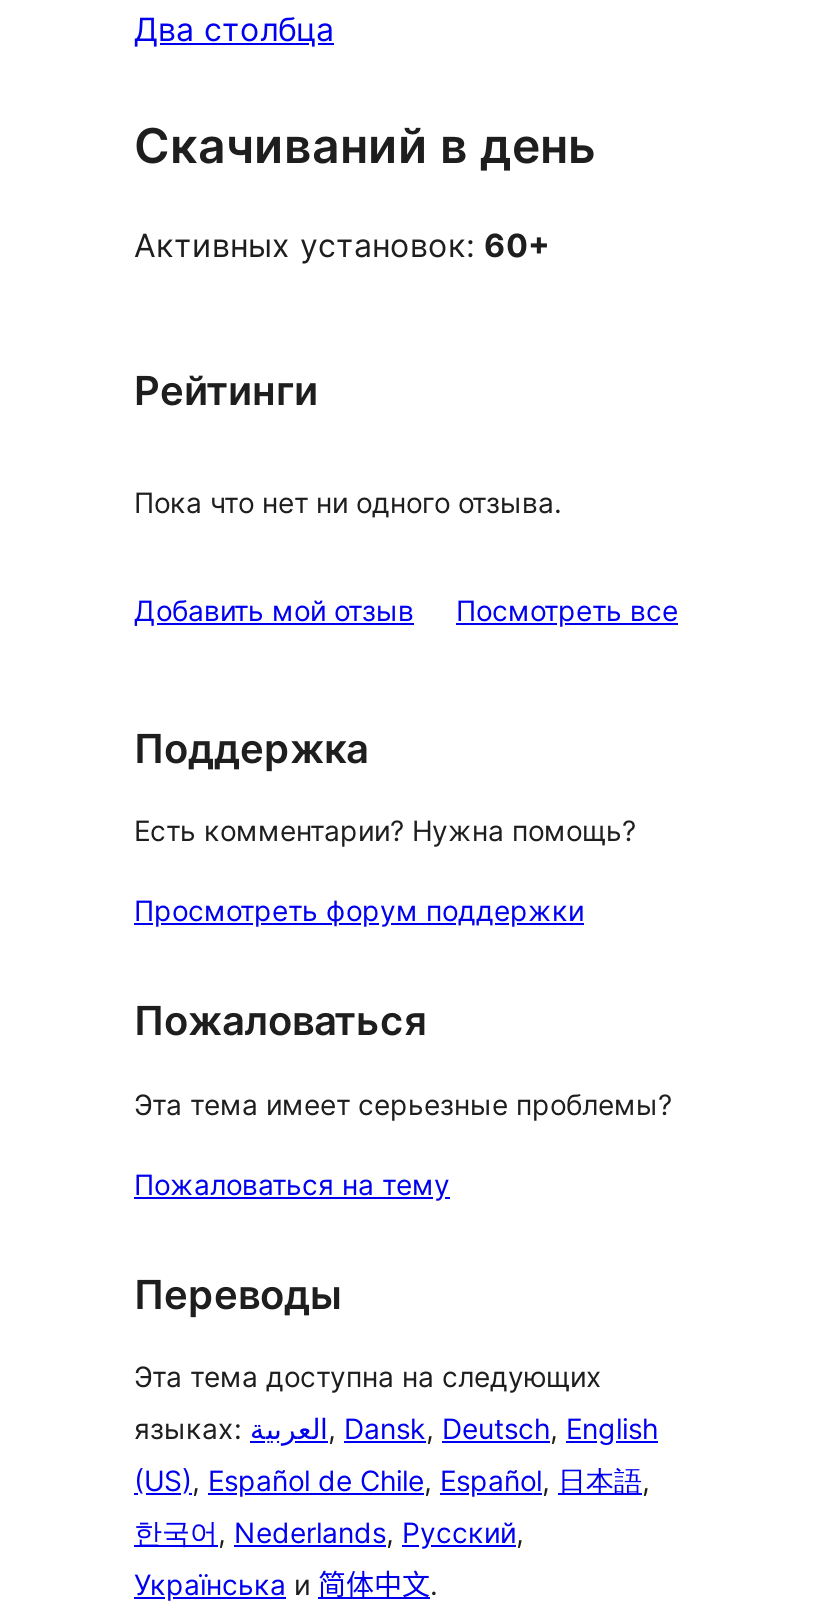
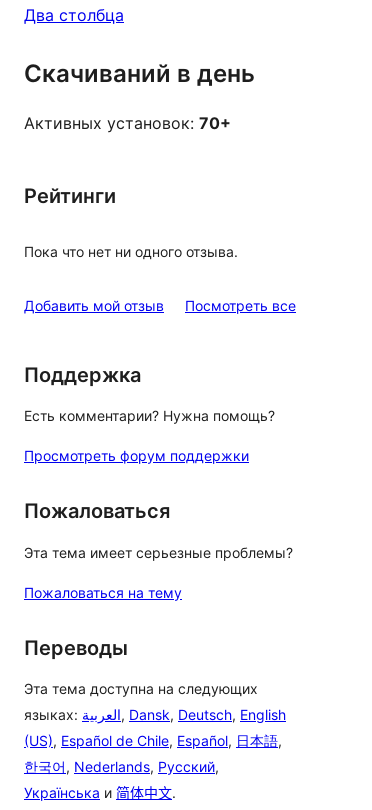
[134,225,550,265] Активных установок: 60+ -> [24,113,231,133] Активных установок: 70+

